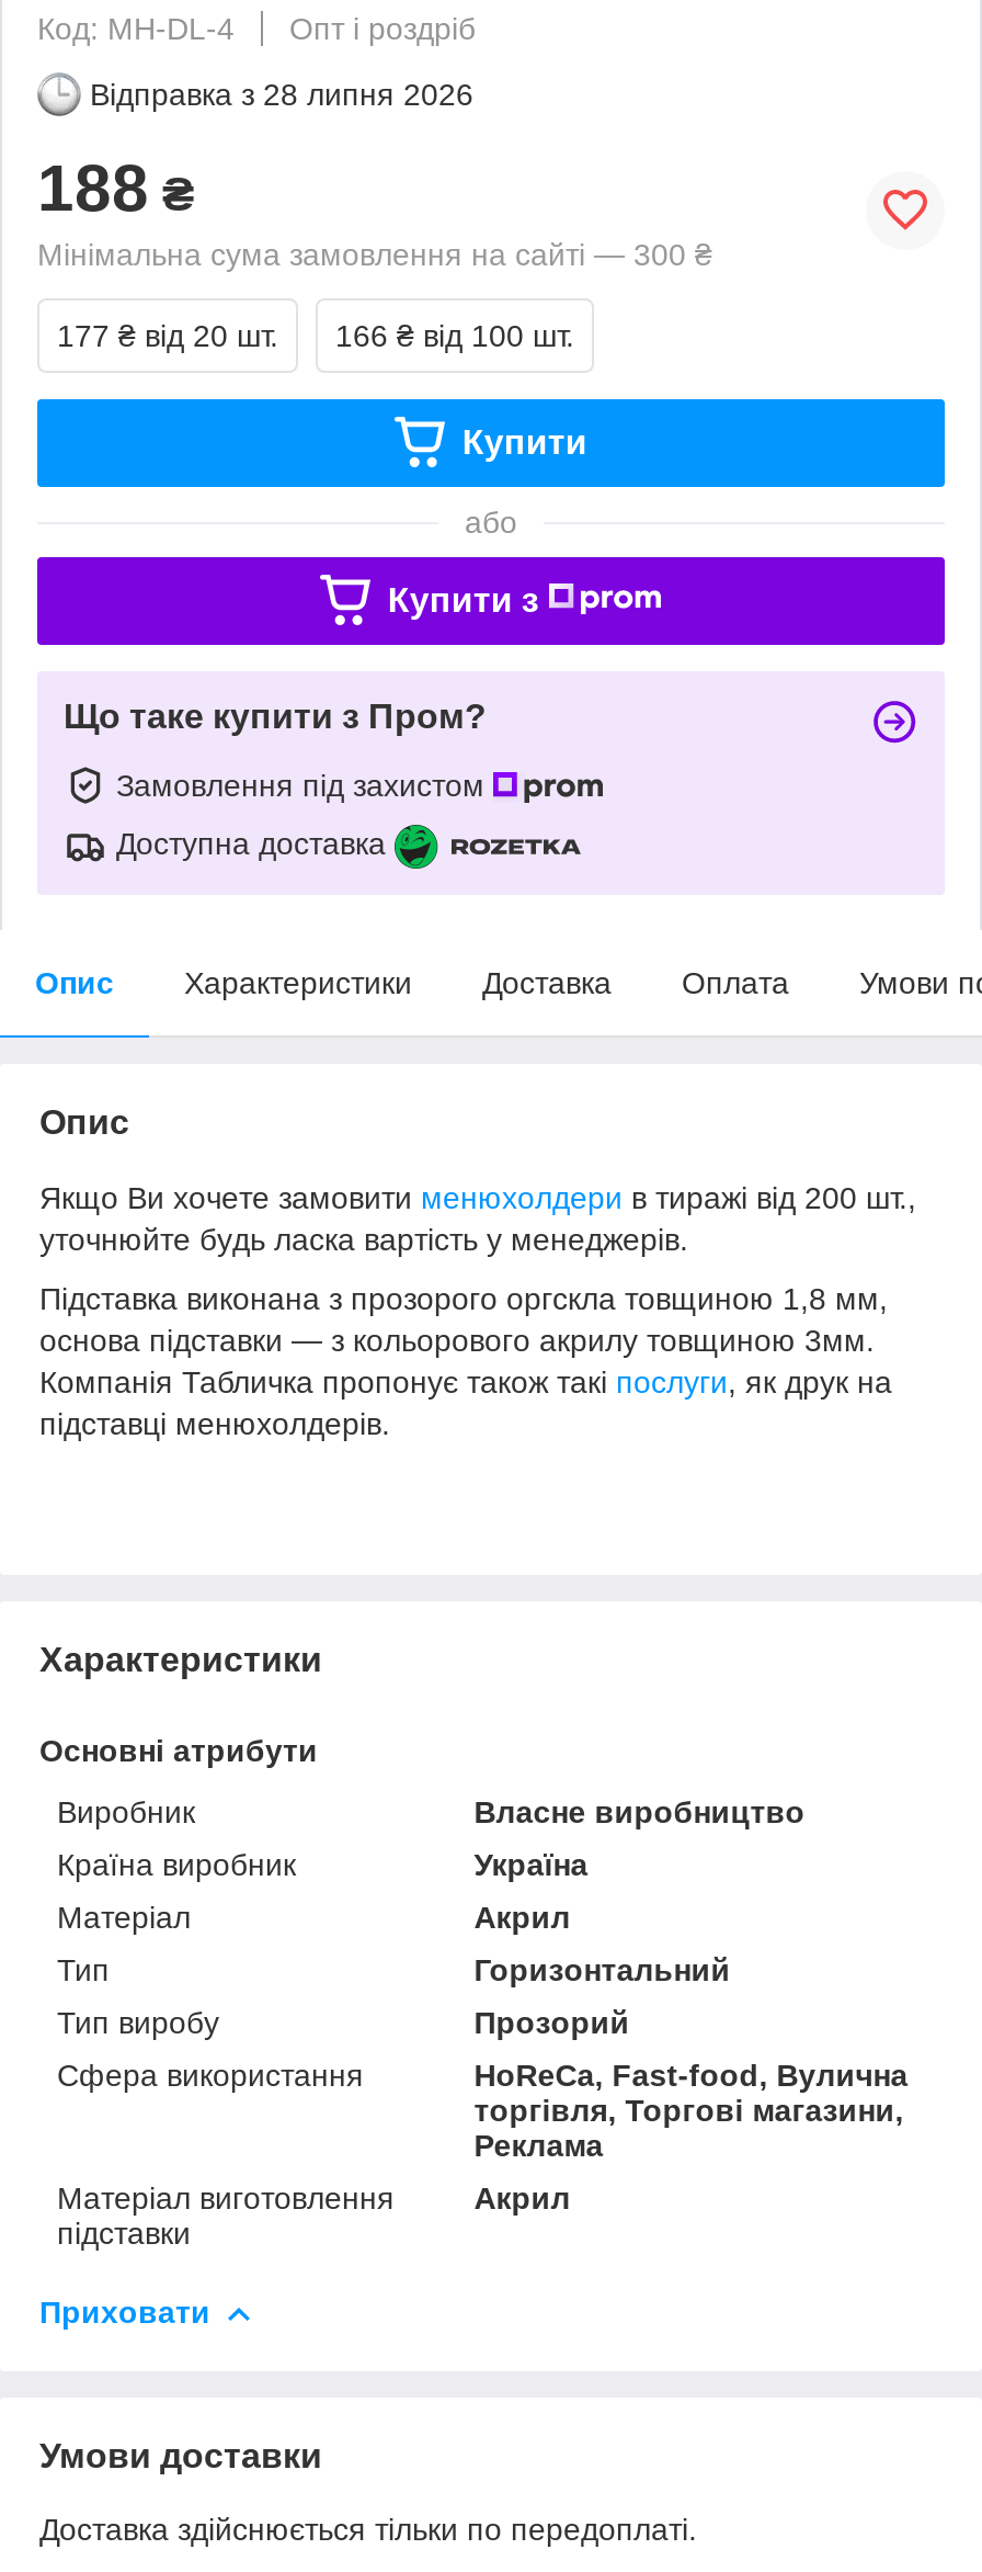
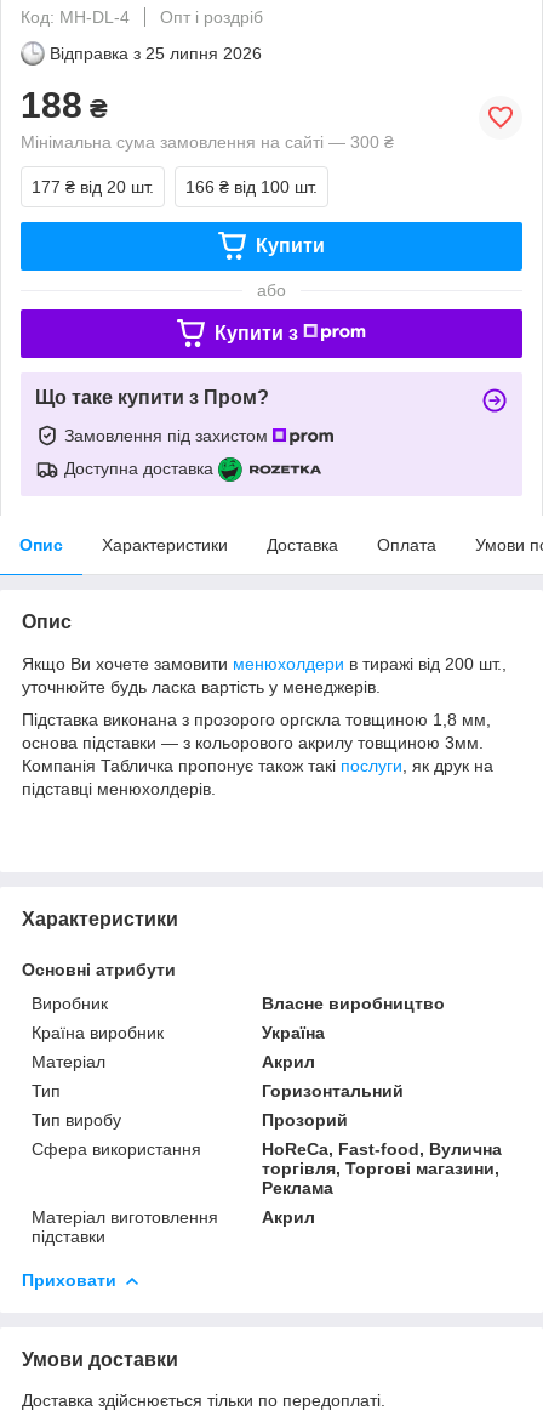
[90,76,473,111] Відправка з 28 липня 2026 -> [50,43,262,63] Відправка з 25 липня 2026

